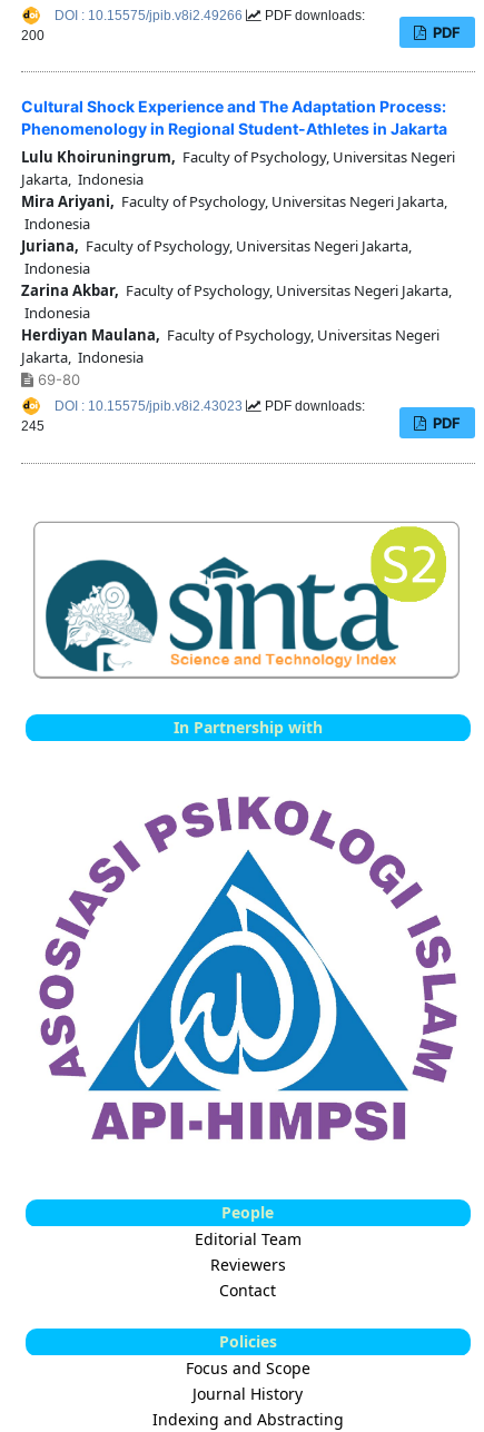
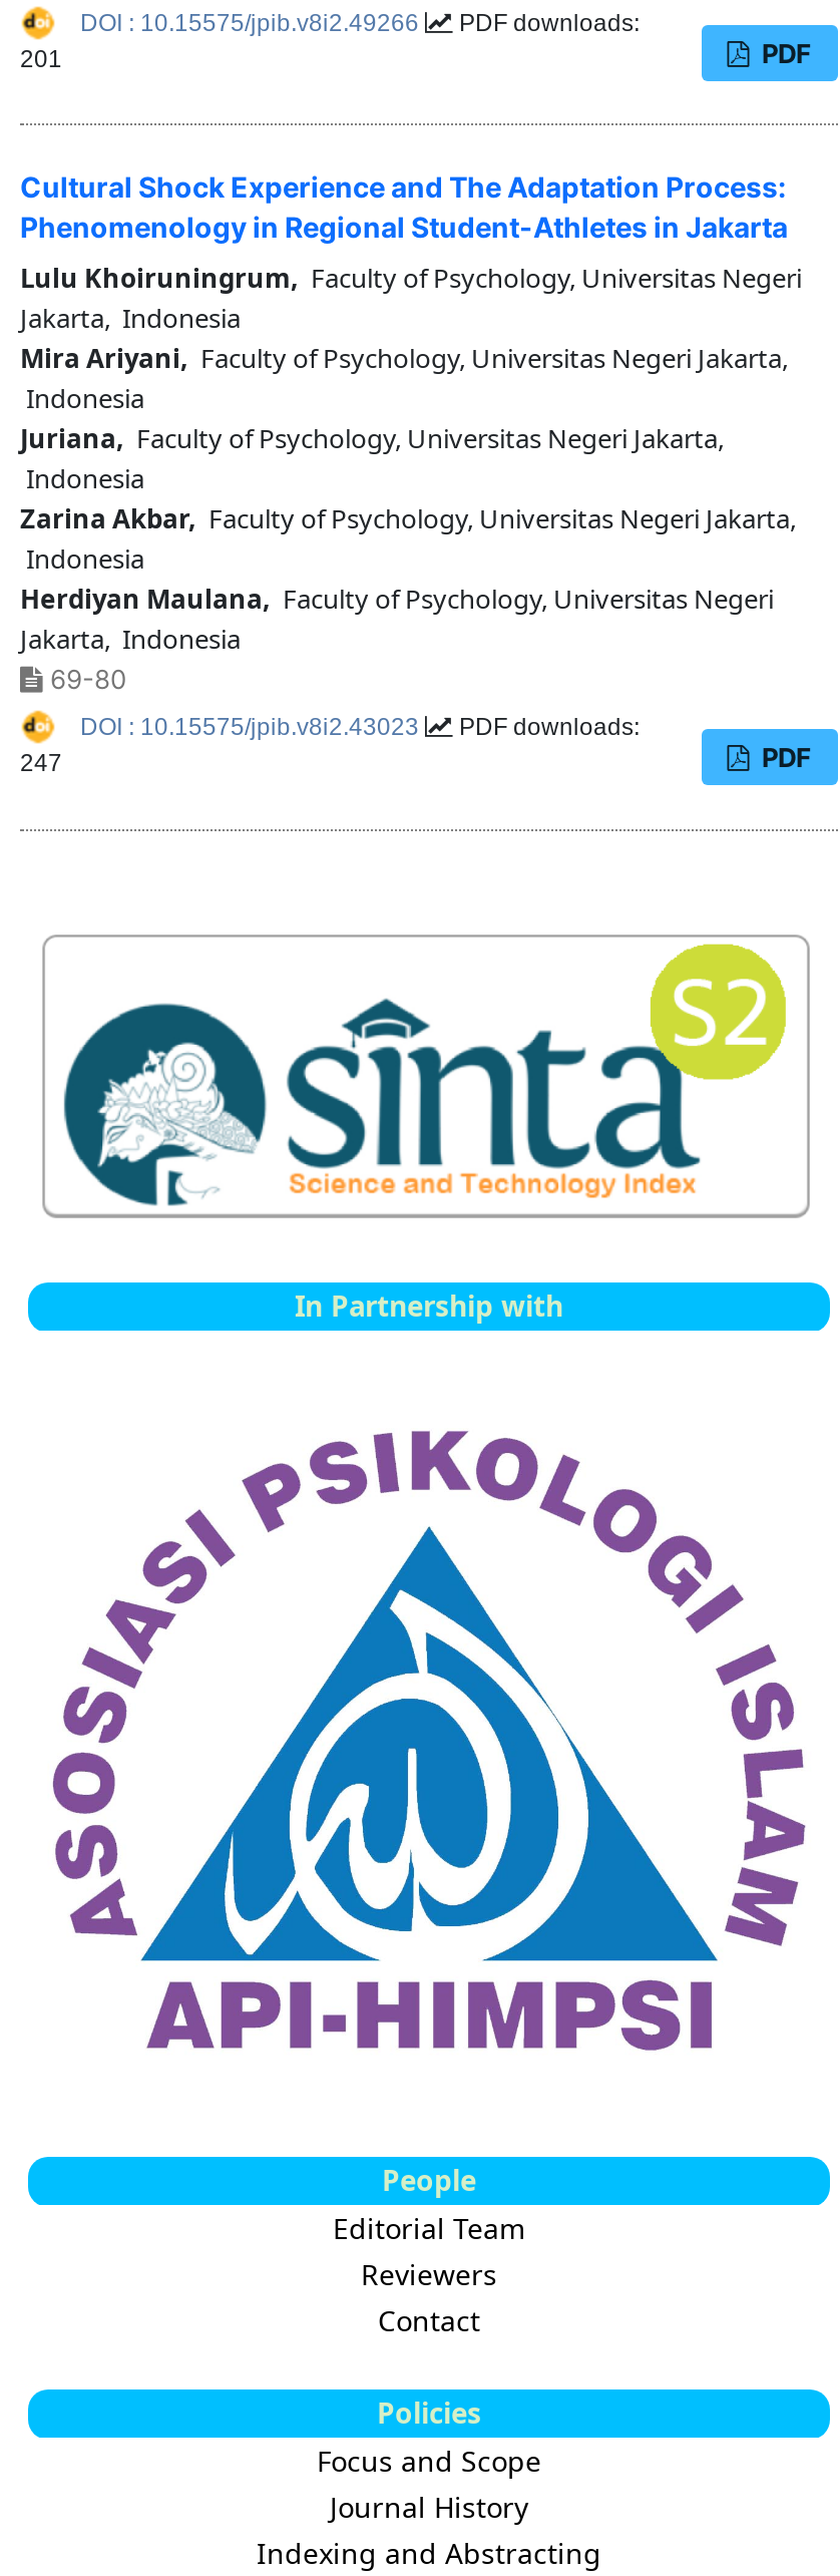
[21,28,45,43] 200 -> [20,45,62,73] 201
[21,419,45,434] 245 -> [20,750,62,778] 247

